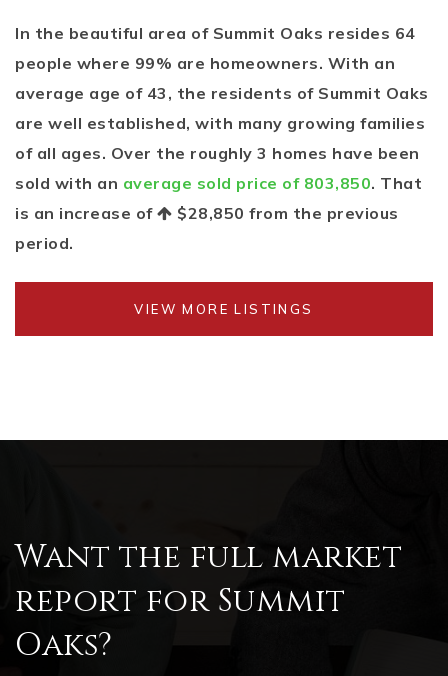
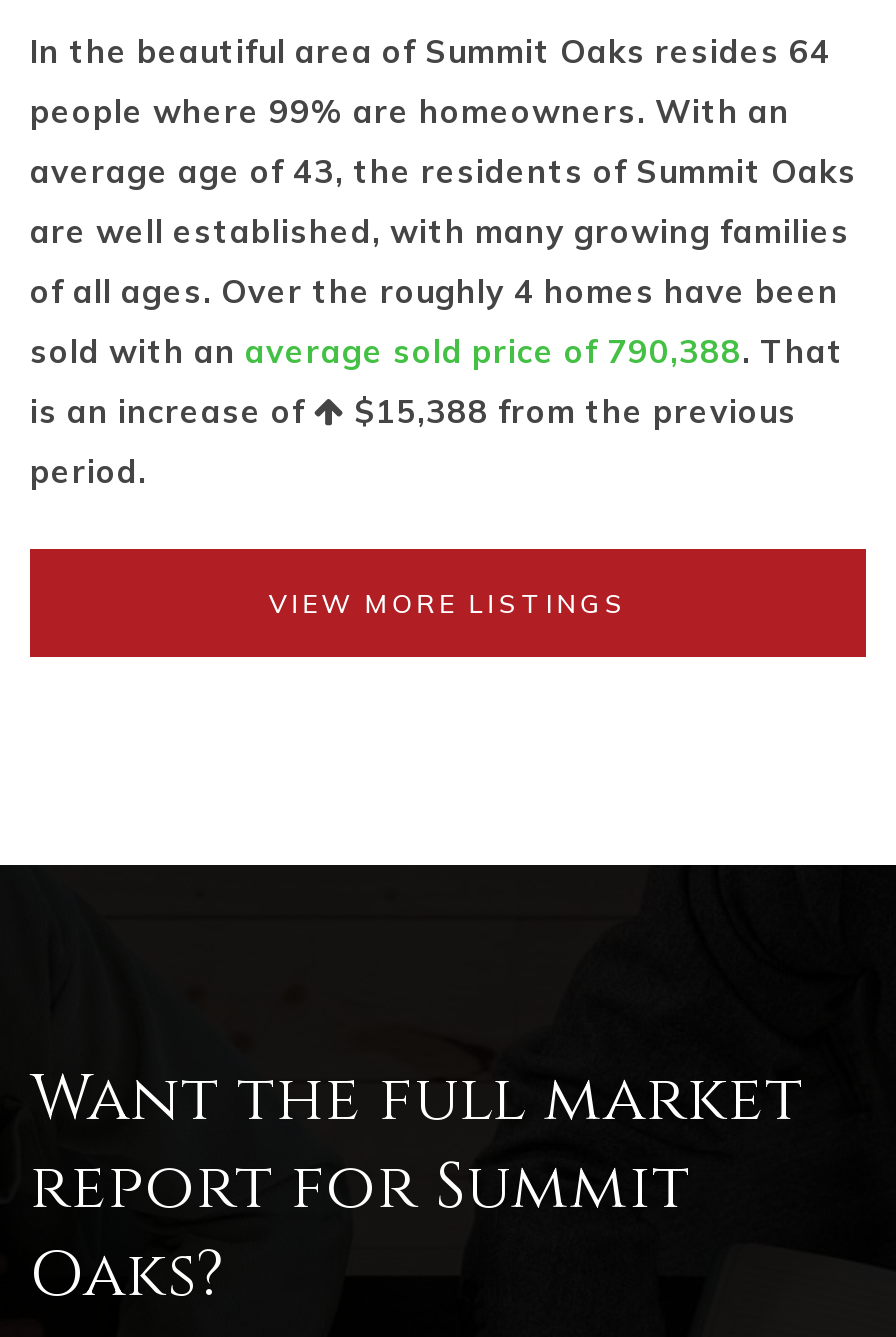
[15,143,419,163] of all ages. Over the roughly 3 homes have been -> [30,271,839,311] of all ages. Over the roughly 4 homes have been
[15,173,422,193] sold with an average sold price of 803,850. That -> [30,331,844,371] sold with an average sold price of 790,388. That
[172,203,398,223] $28,850 from the previous -> [345,391,797,431] $15,388 from the previous

